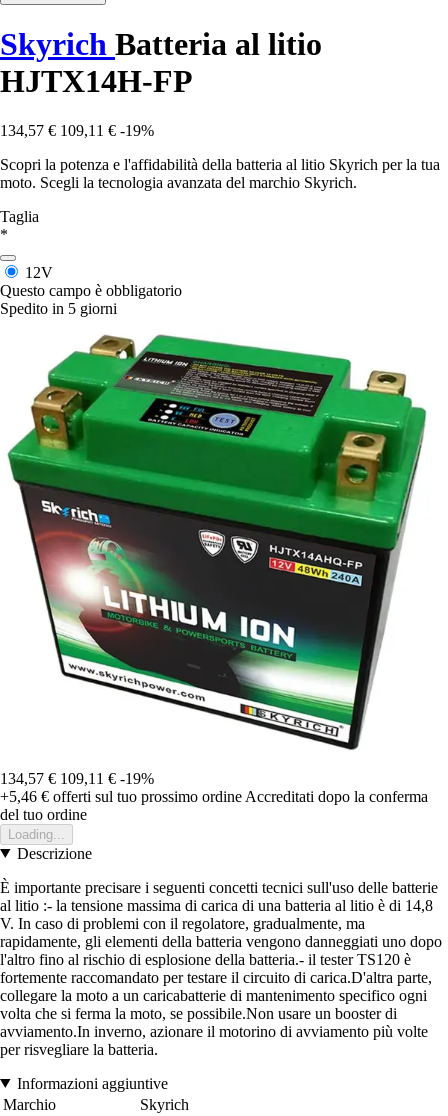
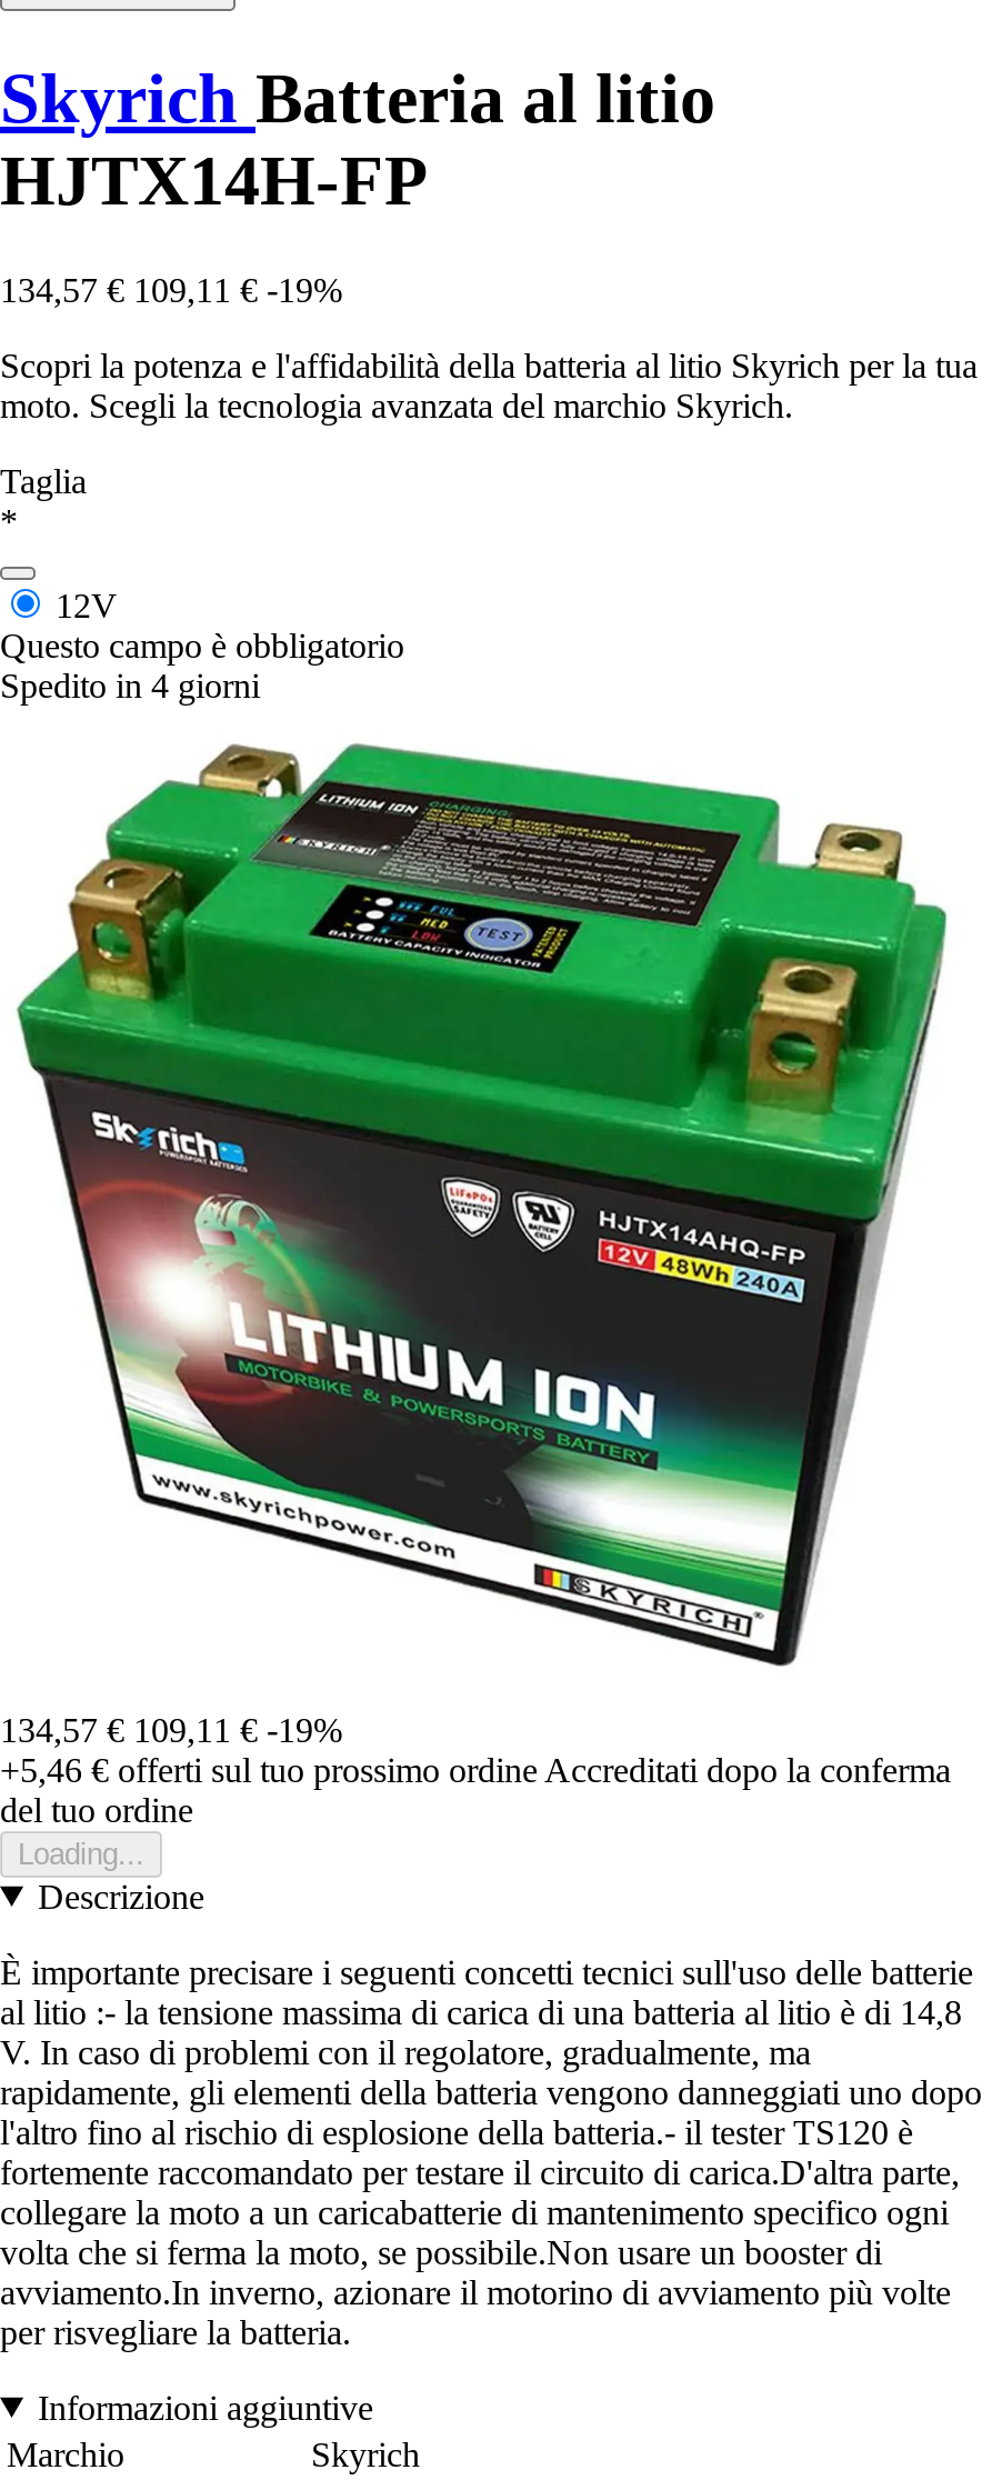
[0,300,117,317] Spedito in 5 giorni -> [0,666,260,704] Spedito in 4 giorni

